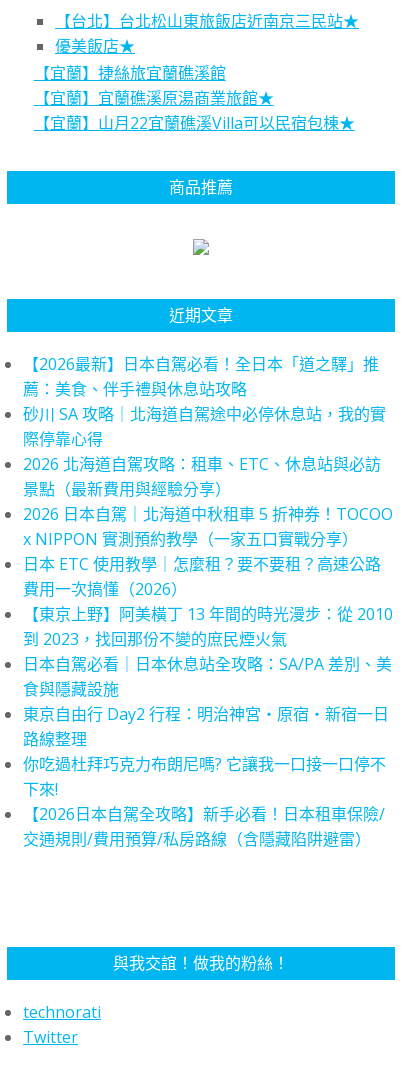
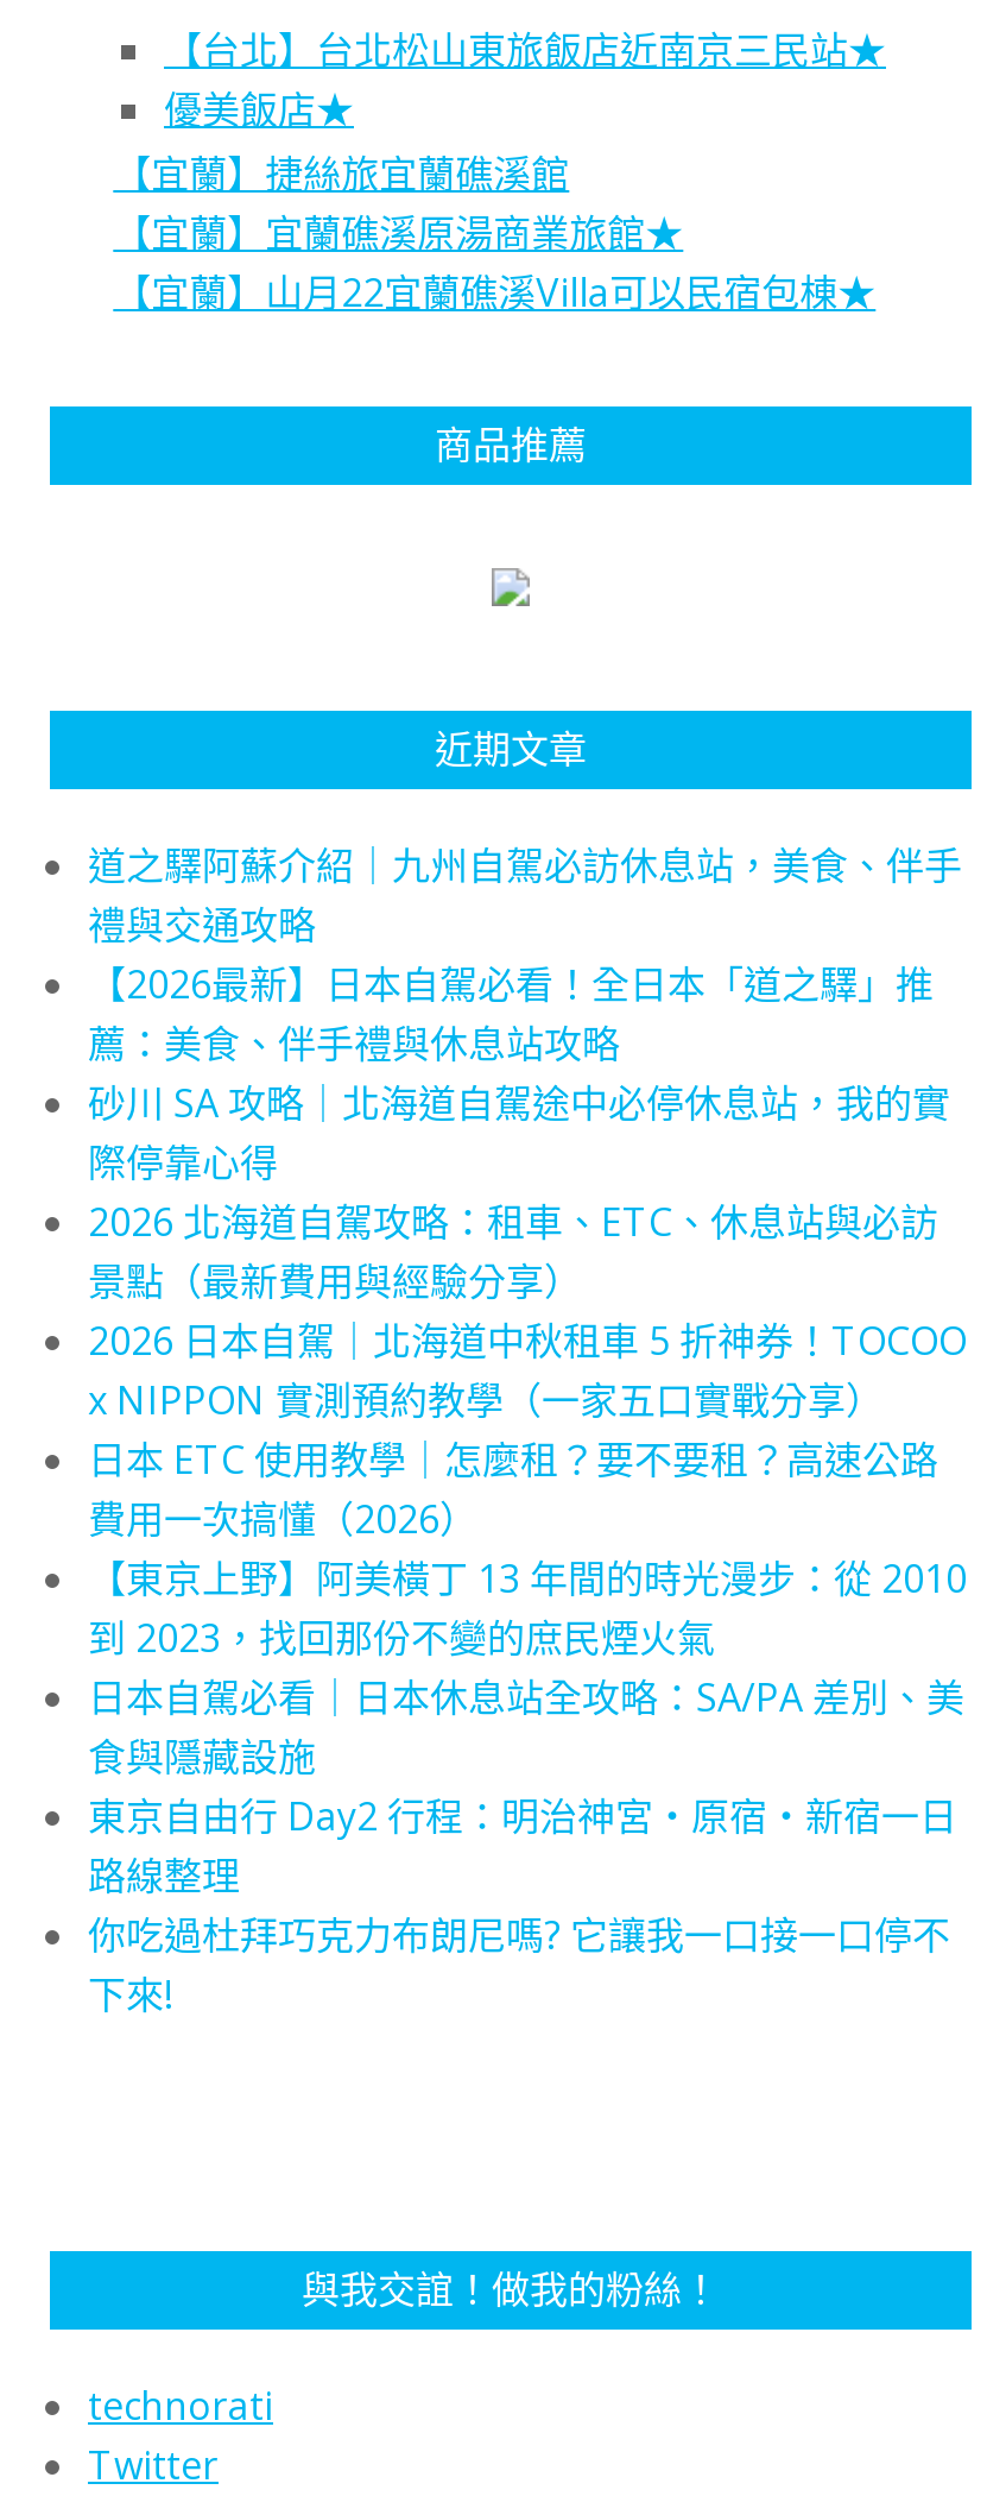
none -> [88,838,962,950] 道之驛阿蘇介紹｜九州自駕必訪休息站，美食、伴手 | 禮與交通攻略
moved [23,353,393,800] -> [88,957,967,2020]: 【2026最新】日本自駕必看！全日本「道之驛」推 | 薦：美食、伴手禮與休息站攻略 | 砂川 SA 攻略｜北海道自駕途中必停休息站，我的實 | ... | 你吃過杜拜巧克力布朗尼嗎? 它讓我一口接一口停不 | 下來!
[23,803,385,850] 【2026日本自駕全攻略】新手必看！日本租車保險/ | 交通規則/費用預算/私房路線（含隱藏陷阱避雷） -> none

